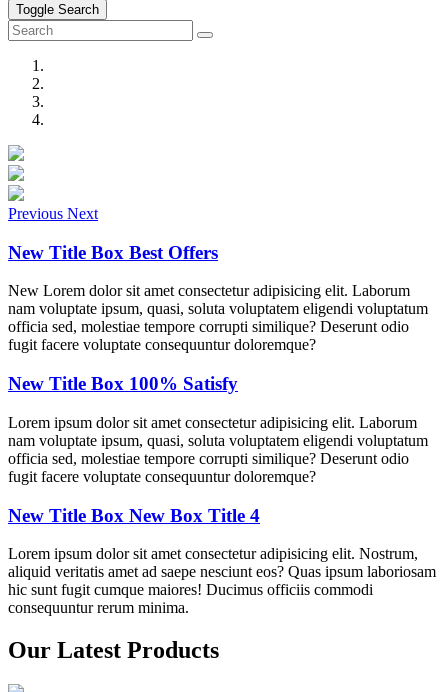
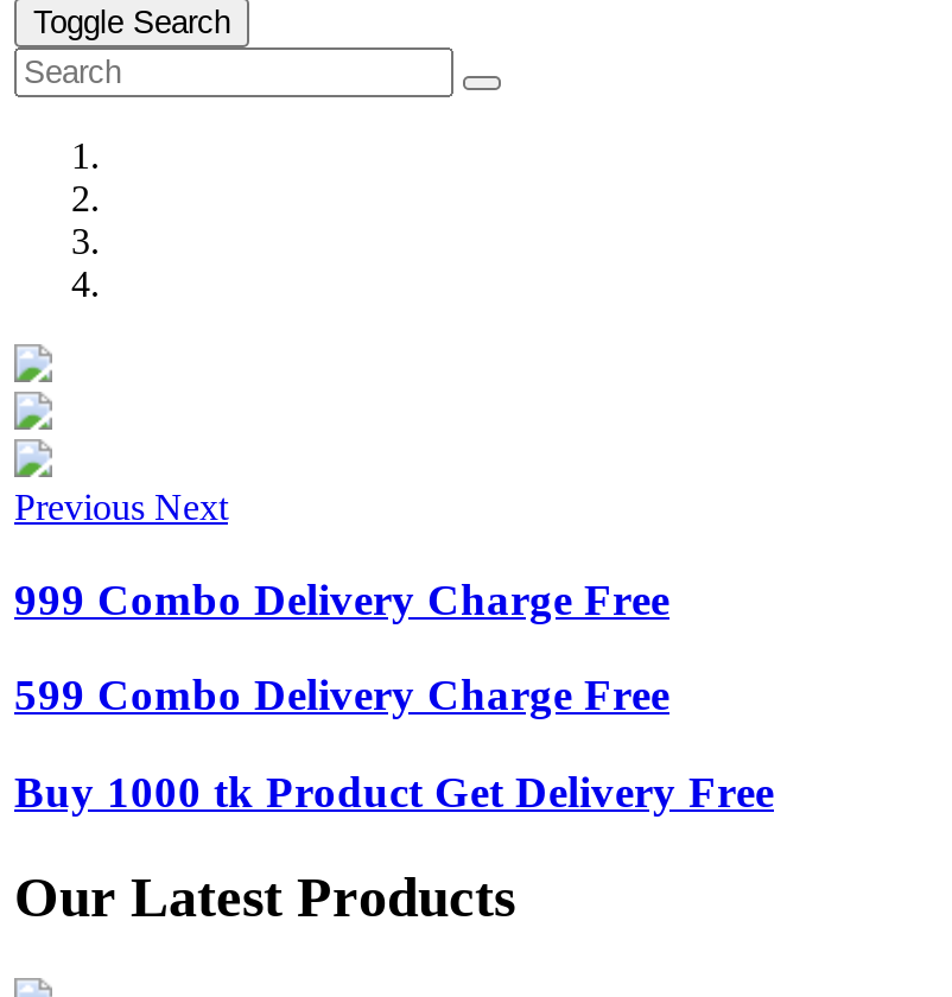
[8,242,436,616] New Title Box Best Offers | New Lorem dolor sit amet consectetur adipisicing elit. Laborum | nam voluptate ipsum, quasi, soluta voluptatem eligendi voluptatum | officia sed, molestiae tempore corrupti similique? Deserunt odio | fugit facere voluptate consequuntur doloremque? | New Title Box 100% Satisfy | Lorem ipsum dolor sit amet consectetur adipisicing elit. Laborum | nam voluptate ipsum, quasi, soluta voluptatem eligendi voluptatum | officia sed, molestiae tempore corrupti similique? Deserunt odio | fugit facere voluptate consequuntur doloremque? | New Title Box New Box Title 4 | Lorem ipsum dolor sit amet consectetur adipisicing elit. Nostrum, | aliquid veritatis amet ad saepe nesciunt eos? Quas ipsum laboriosam | hic sunt fugit cumque maiores! Ducimus officiis commodi | consequuntur rerum minima. -> [14,574,774,817] 999 Combo Delivery Charge Free | 599 Combo Delivery Charge Free | Buy 1000 tk Product Get Delivery Free

